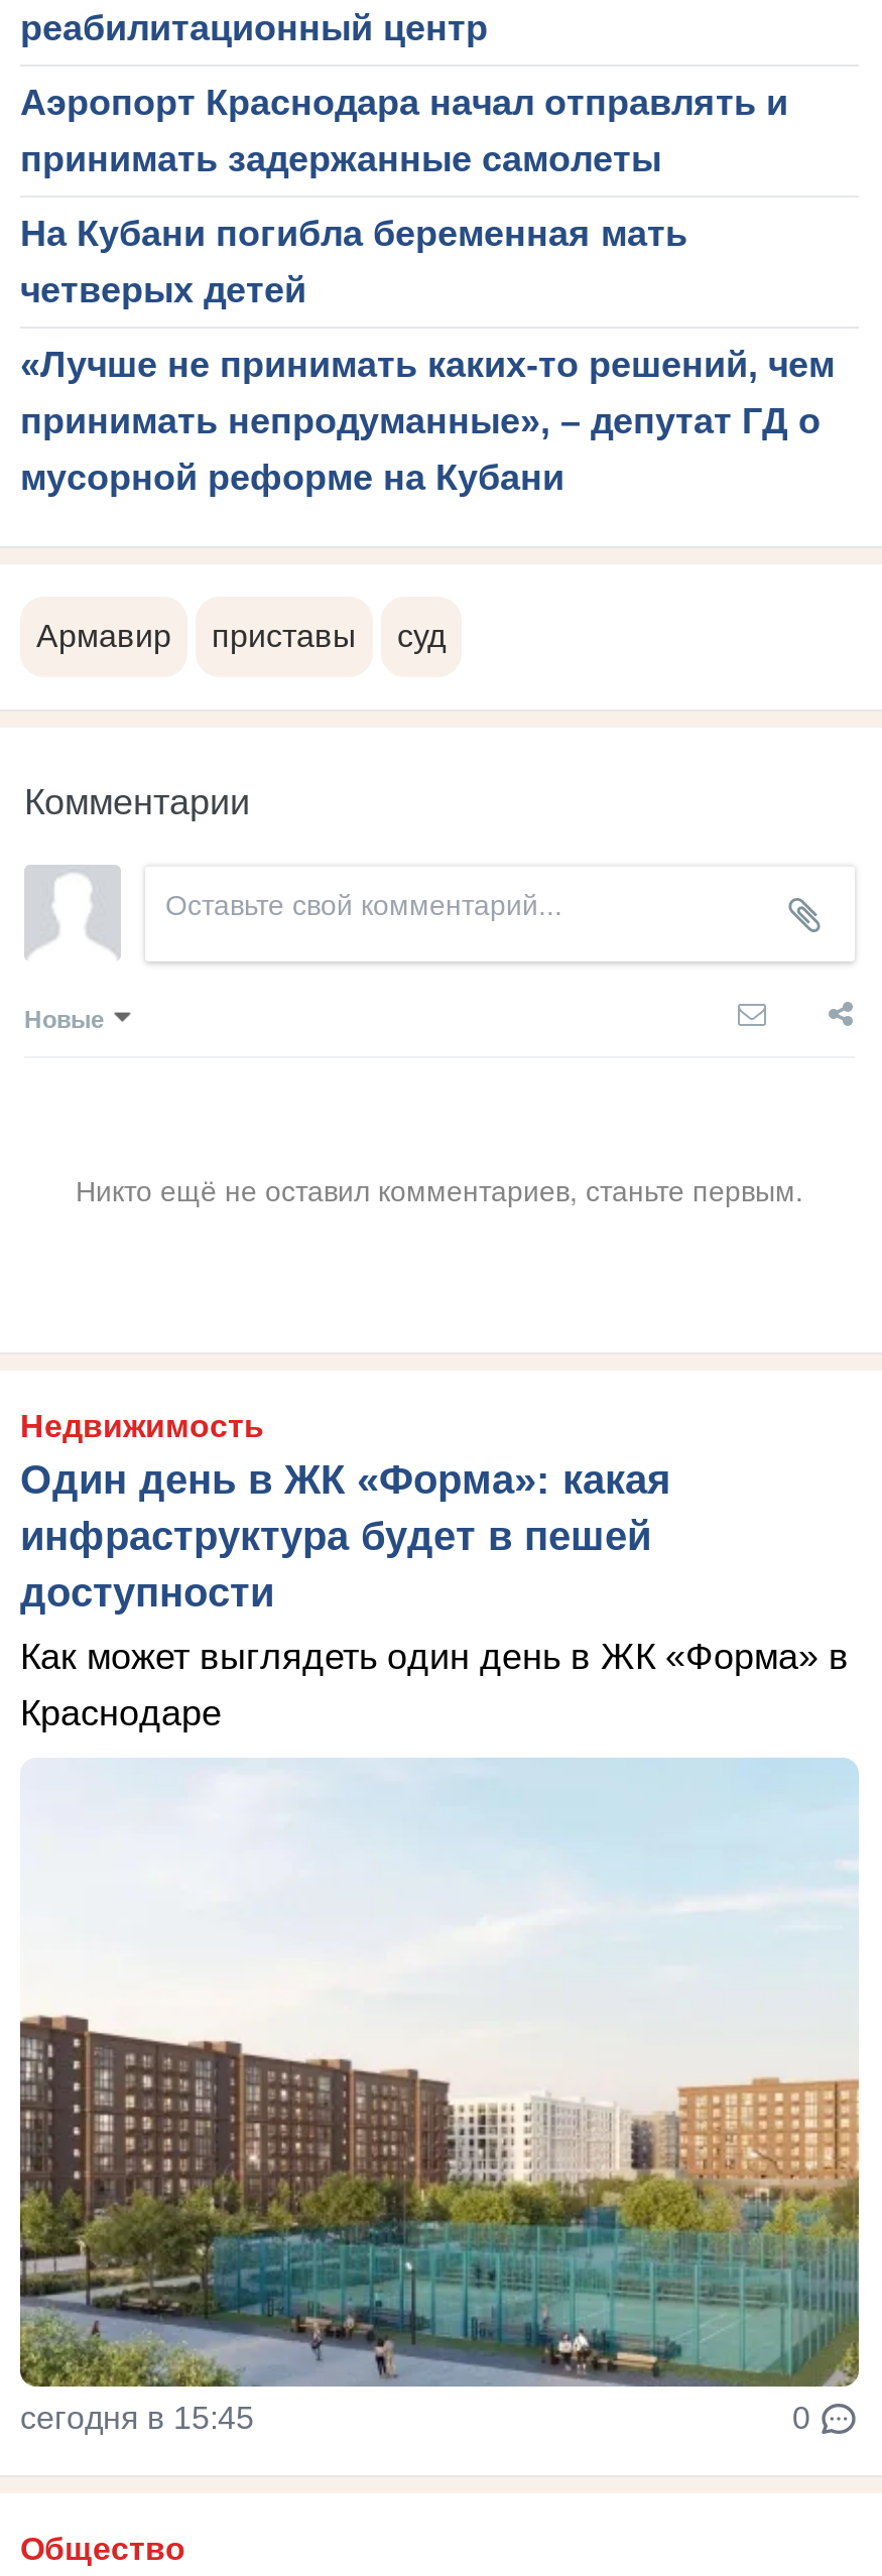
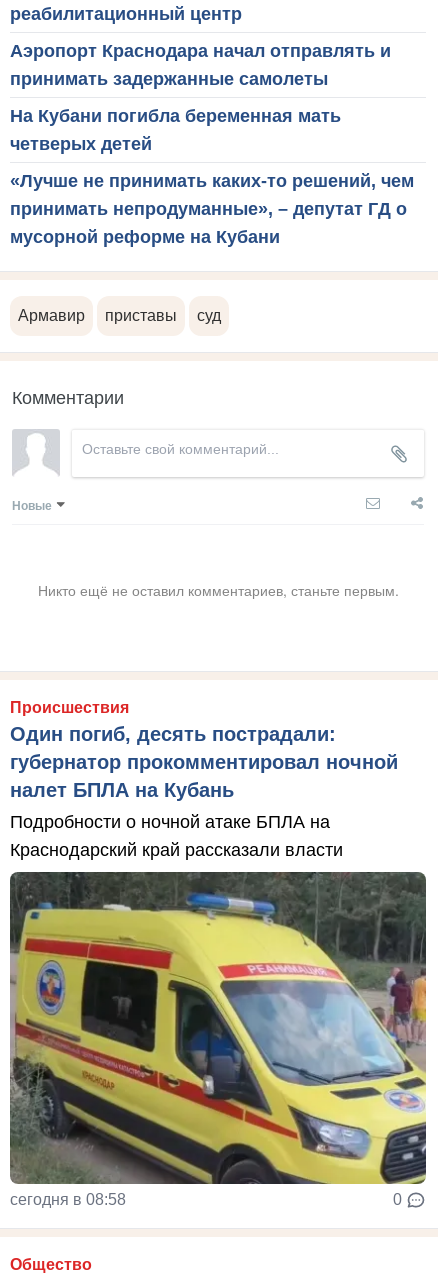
[20,1410,671,1616] Недвижимость | Один день в ЖК «Форма»: какая | инфраструктура будет в пешей | доступности -> [10,699,398,801] Происшествия | Один погиб, десять пострадали: | губернатор прокомментировал ночной | налет БПЛА на Кубань
[20,1638,849,1734] Как может выглядеть один день в ЖК «Форма» в | Краснодаре -> [10,812,343,860] Подробности о ночной атаке БПЛА на | Краснодарский край рассказали власти
[18,1758,861,2436] [image] | сегодня в 15:45 -> [9,871,427,1208] [image] | сегодня в 08:58

